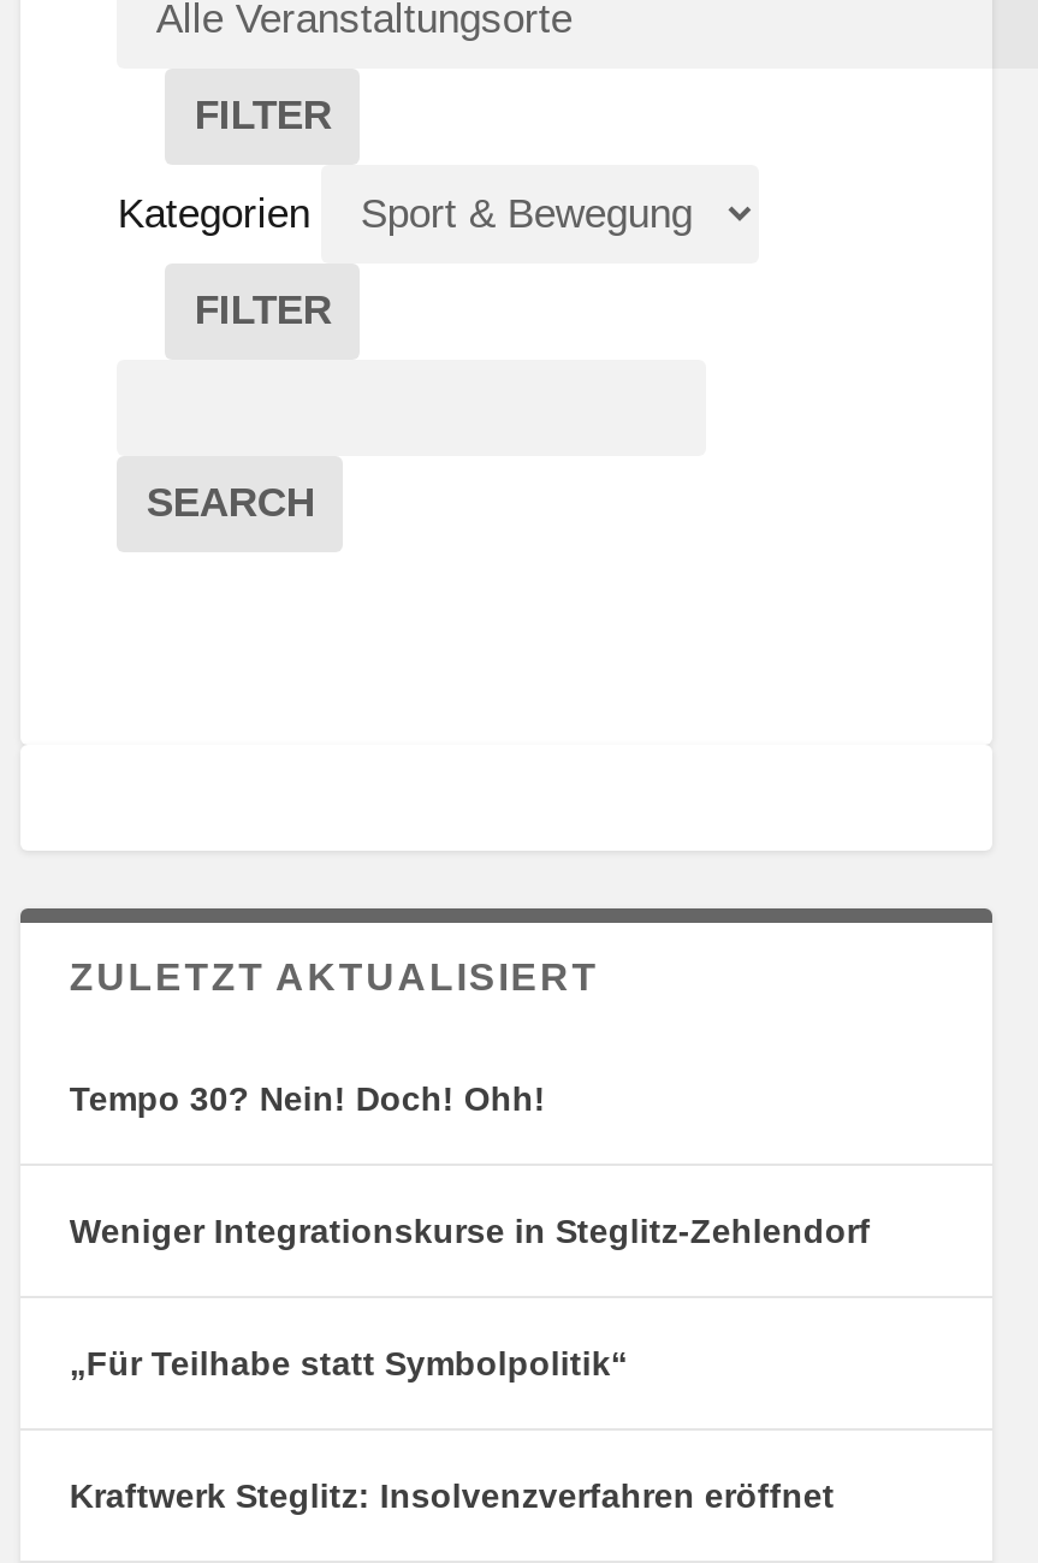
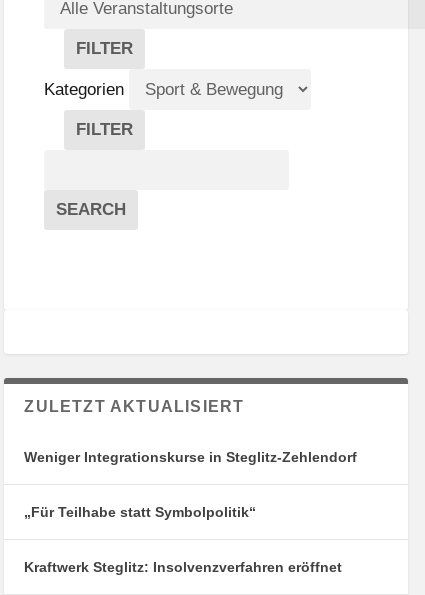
[70,1078,546,1117] Tempo 30? Nein! Doch! Ohh! -> none

